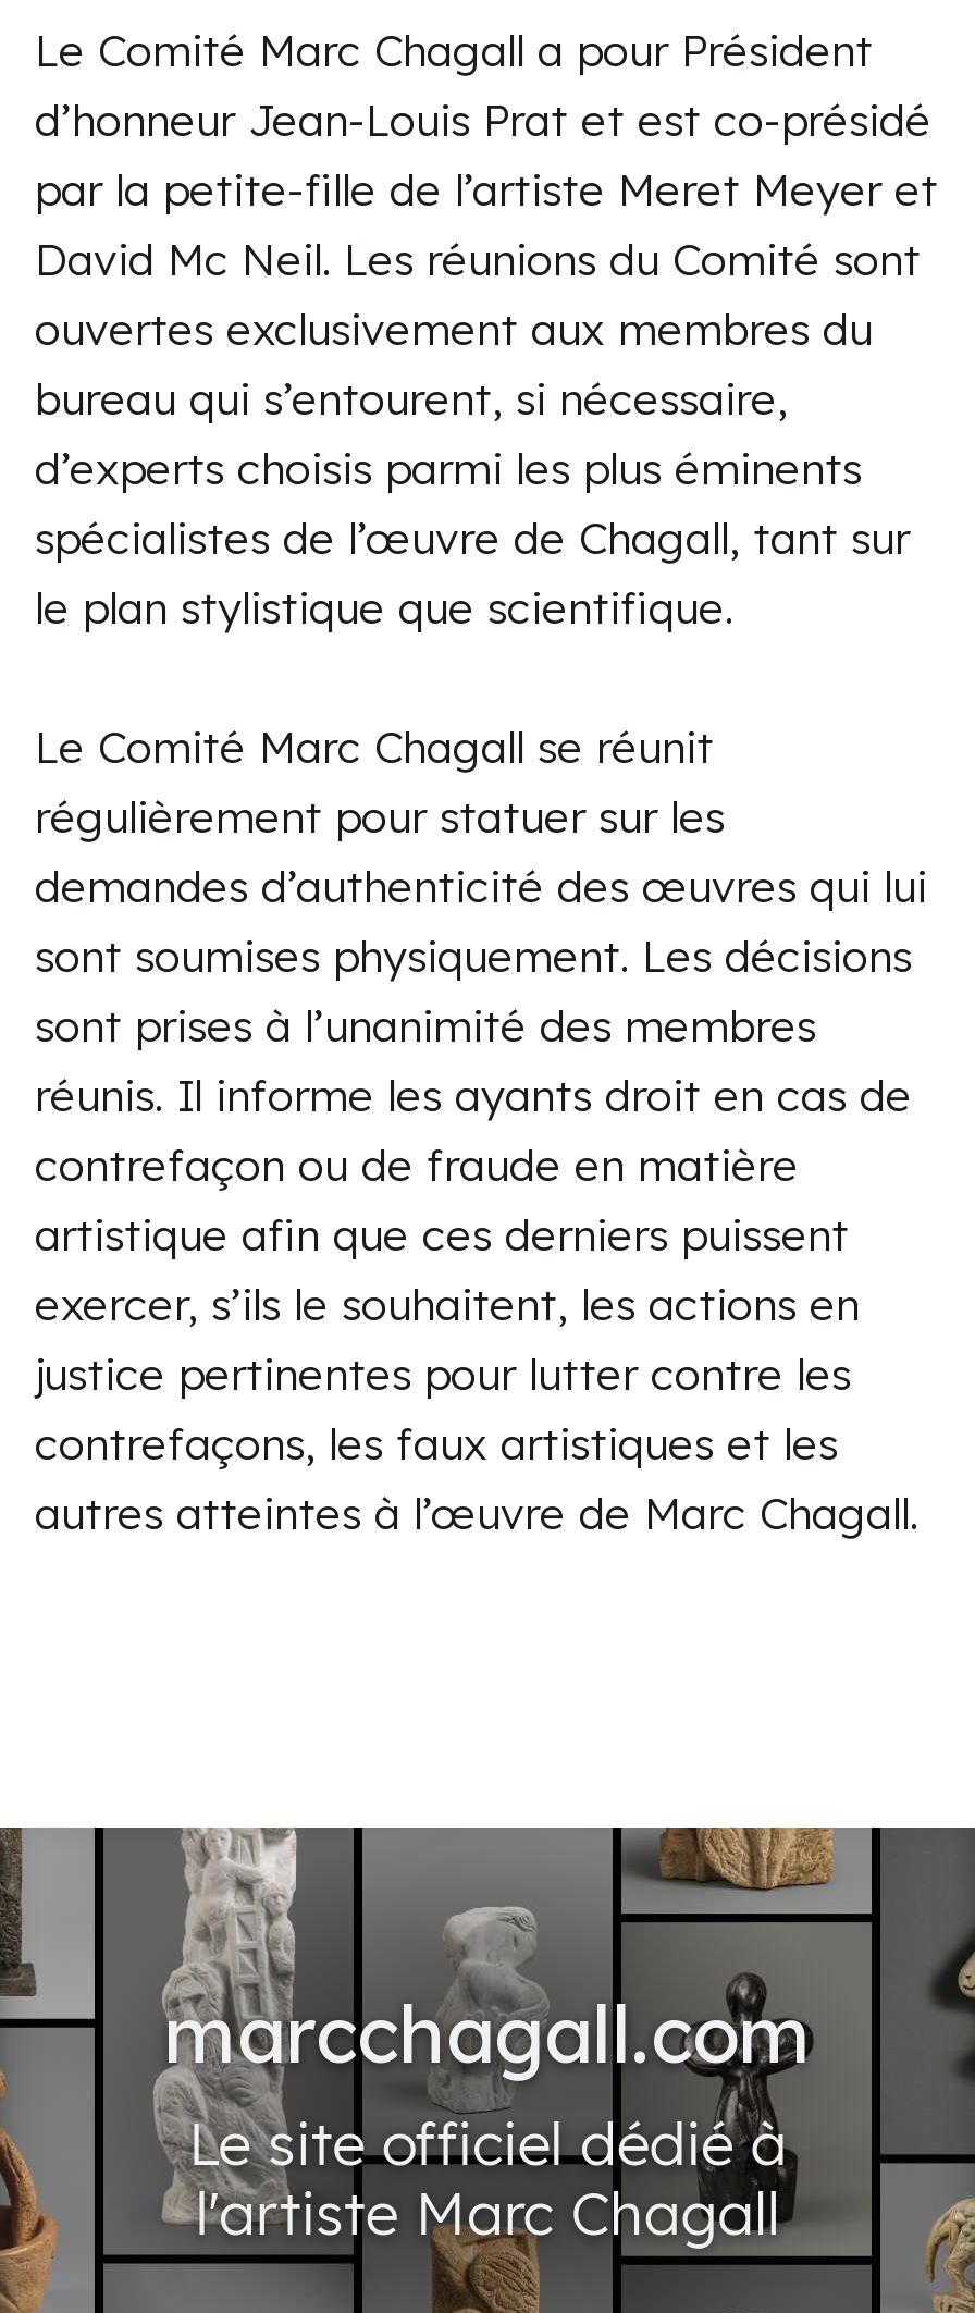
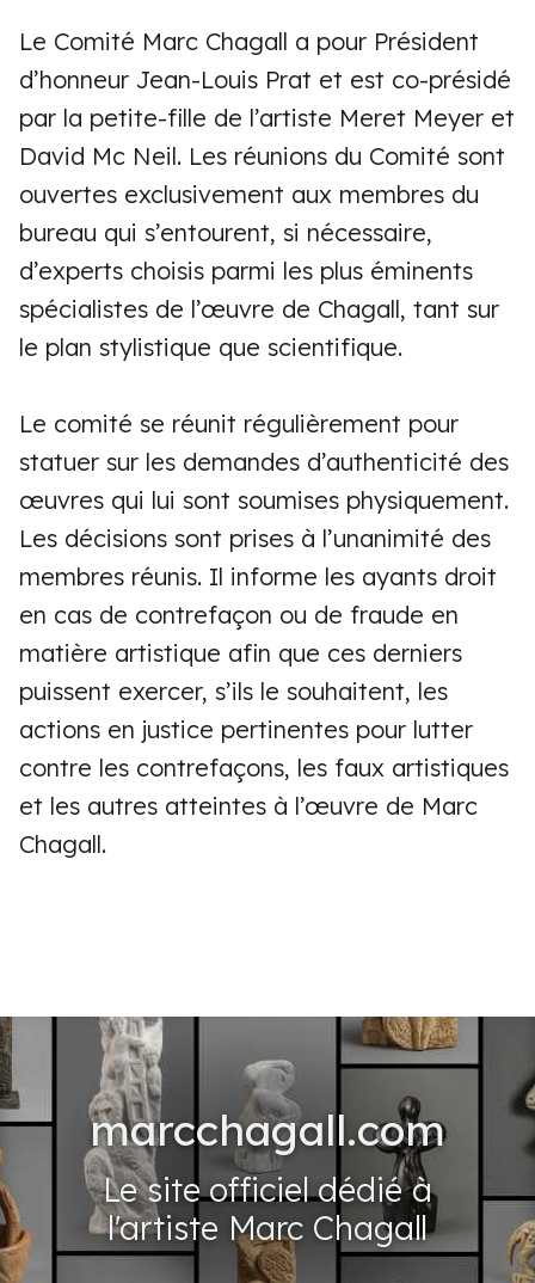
[35,720,927,1540] Le Comité Marc Chagall se réunit | régulièrement pour statuer sur les | demandes d’authenticité des œuvres qui lui | sont soumises physiquement. Les décisions | sont prises à l’unanimité des membres | réunis. Il informe les ayants droit en cas de | contrefaçon ou de fraude en matière | artistique afin que ces derniers puissent | exercer, s’ils le souhaitent, les actions en | justice pertinentes pour lutter contre les | contrefaçons, les faux artistiques et les | autres atteintes à l’œuvre de Marc Chagall. -> [19,409,509,859] Le comité se réunit régulièrement pour | statuer sur les demandes d’authenticité des | œuvres qui lui sont soumises physiquement. | Les décisions sont prises à l’unanimité des | membres réunis. Il informe les ayants droit | en cas de contrefaçon ou de fraude en | matière artistique afin que ces derniers | puissent exercer, s’ils le souhaitent, les | actions en justice pertinentes pour lutter | contre les contrefaçons, les faux artistiques | et les autres atteintes à l’œuvre de Marc | Chagall.

